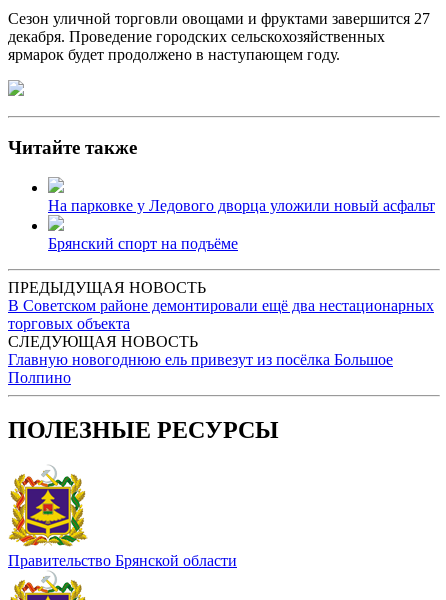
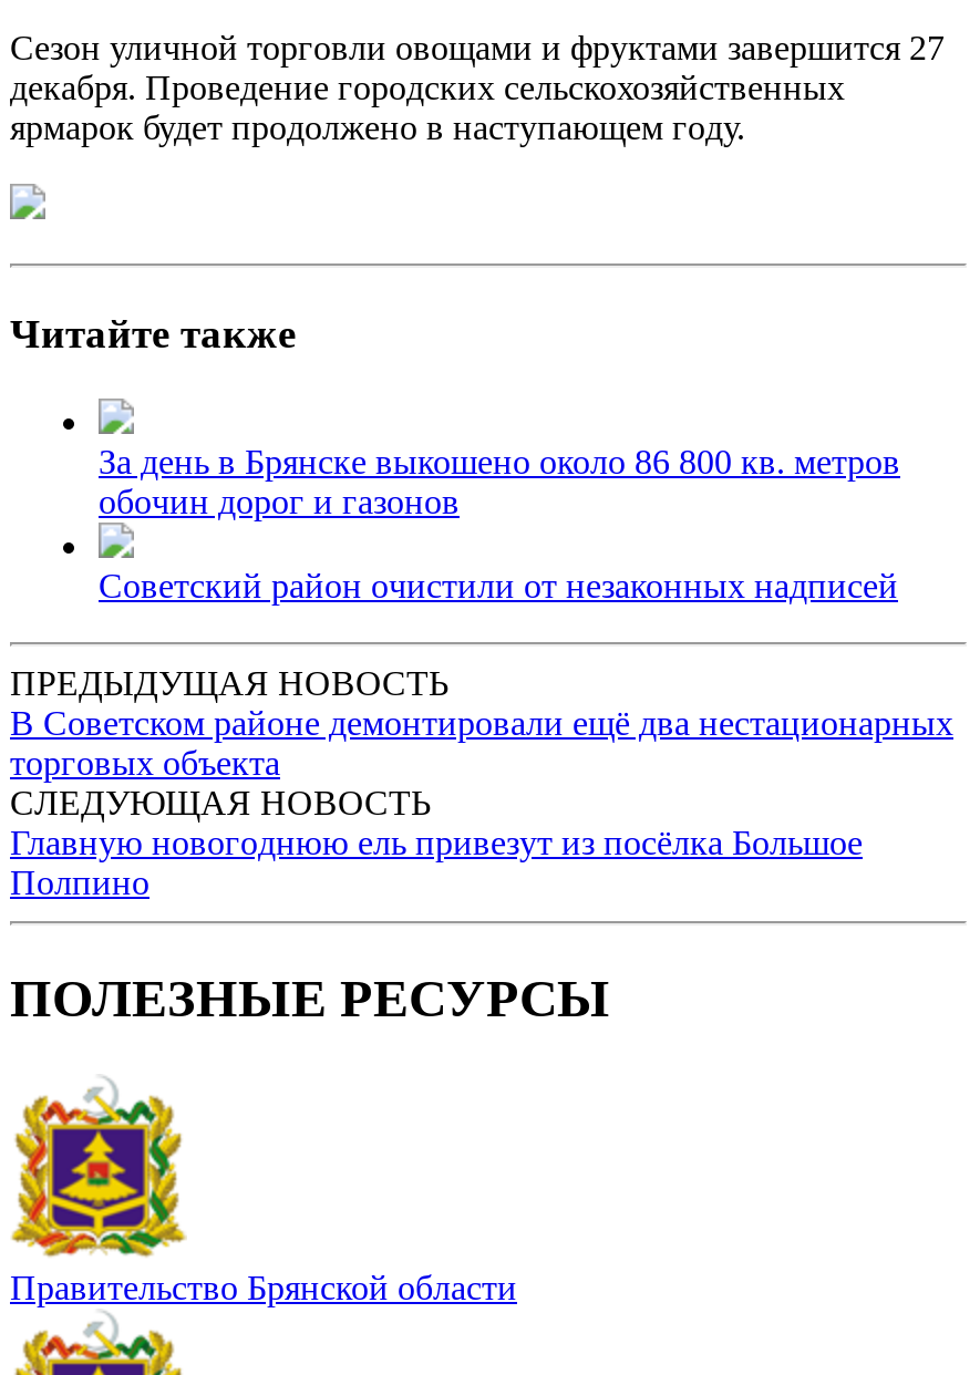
[48,197,435,214] На парковке у Ледового дворца уложили новый асфальт -> [99,443,900,521] За день в Брянске выкошено около 86 800 кв. метров | обочин дорог и газонов
[48,235,238,252] Брянский спорт на подъёме -> [99,567,898,605] Советский район очистили от незаконных надписей

